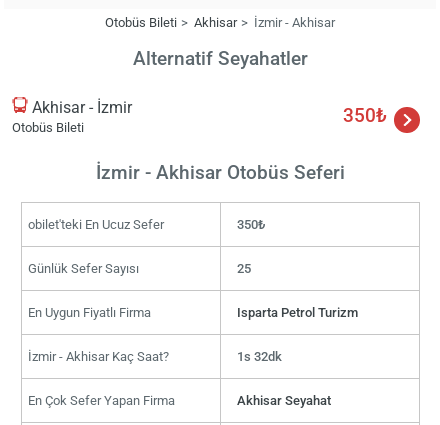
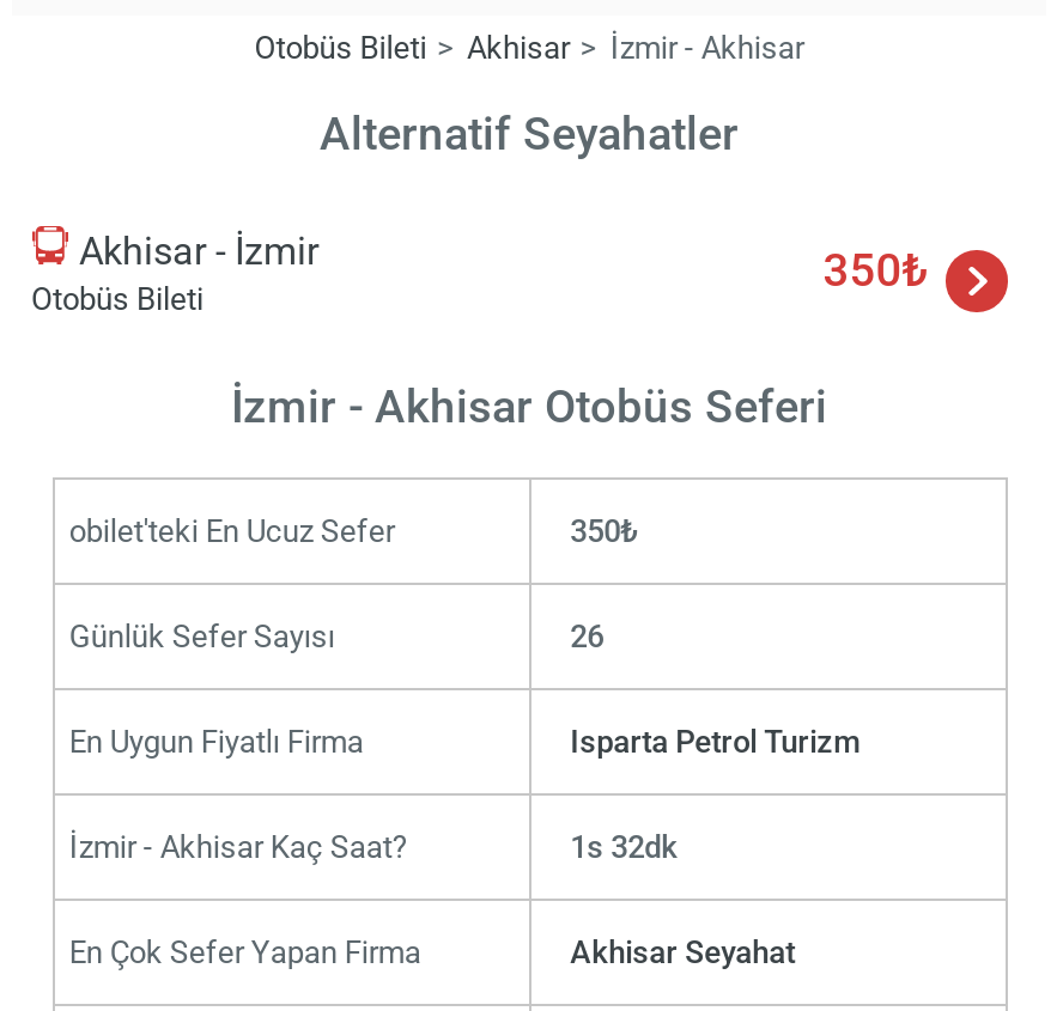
[237,261,251,276] 25 -> [570,619,604,655] 26

